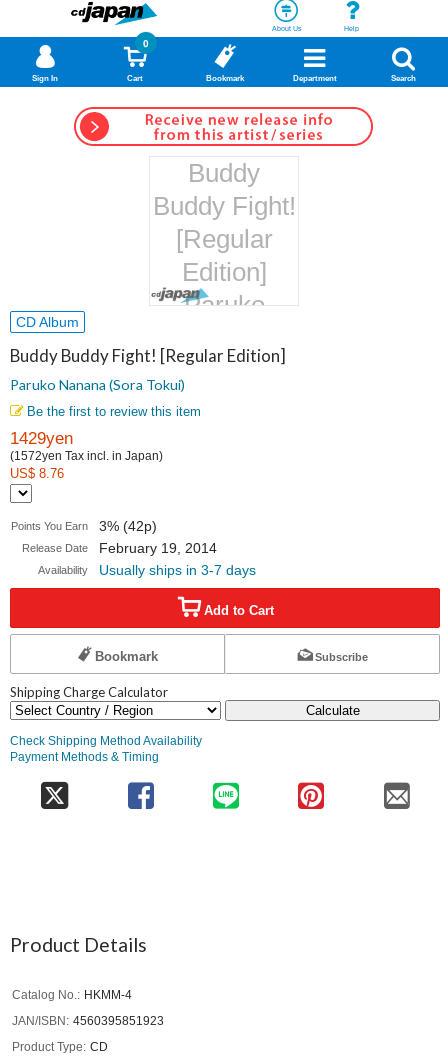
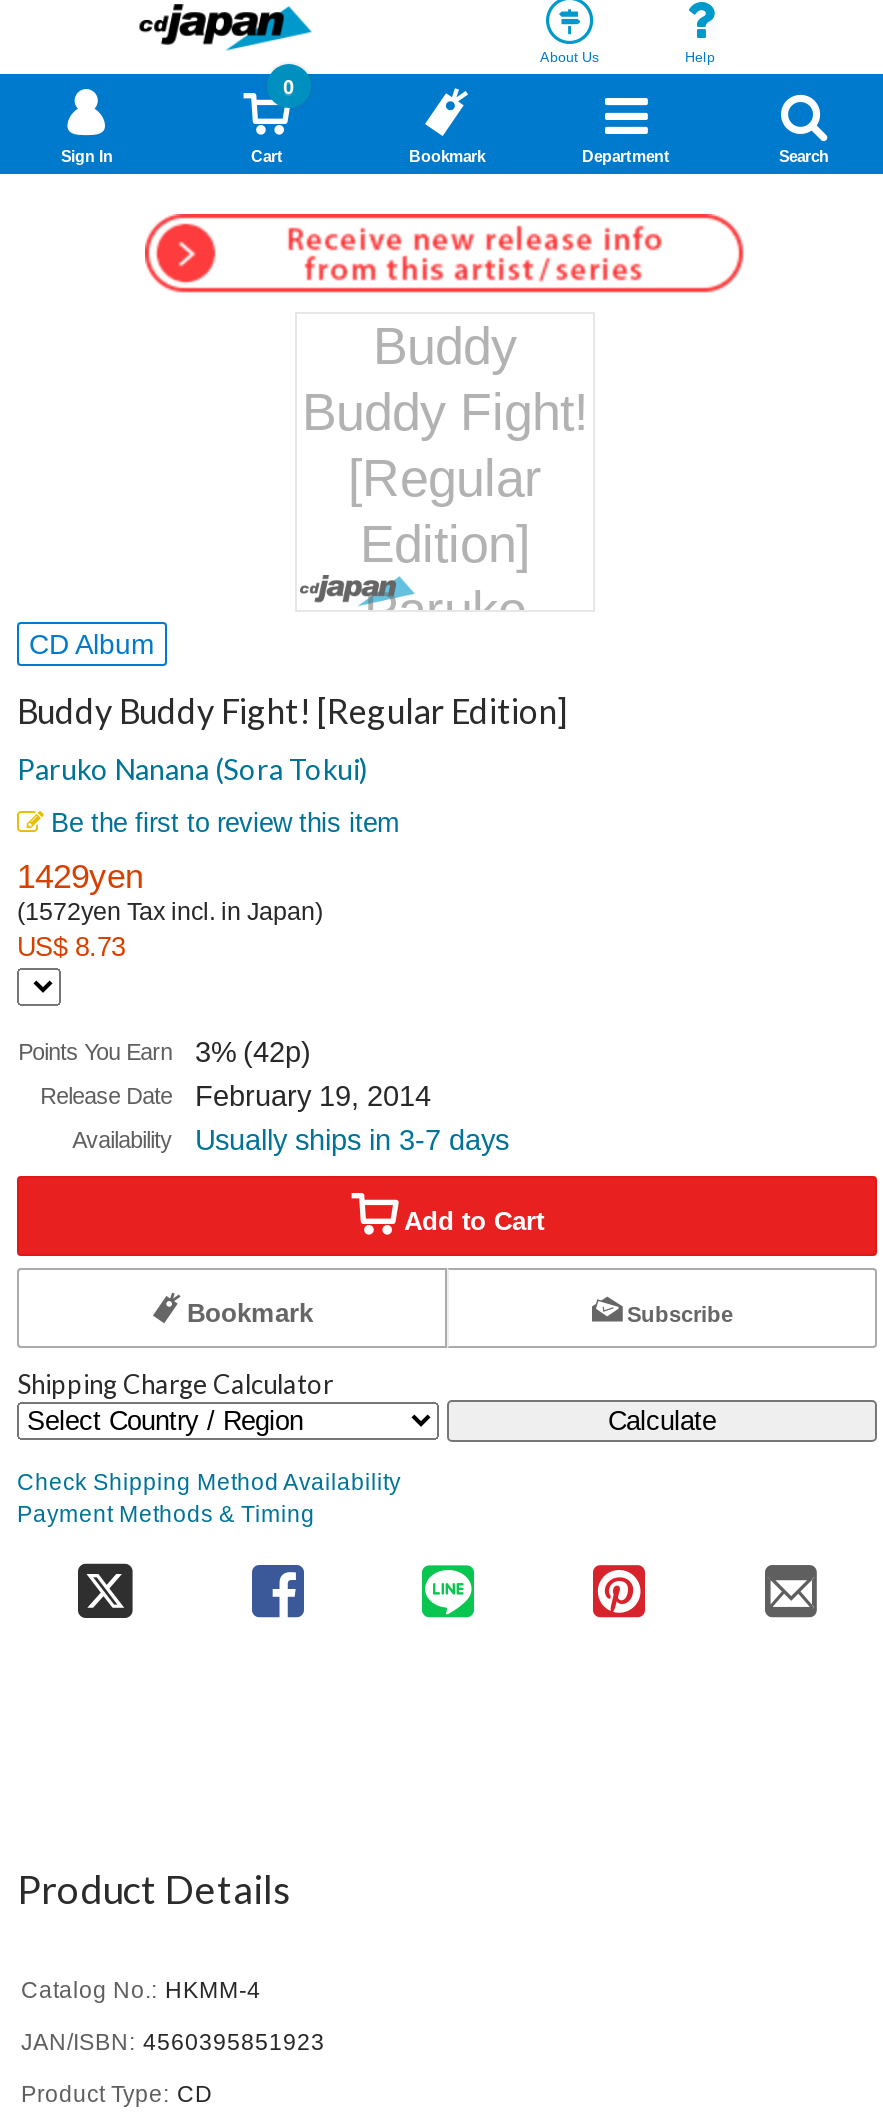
[10,465,64,480] US$ 8.76 -> [17,931,125,961] US$ 8.73

